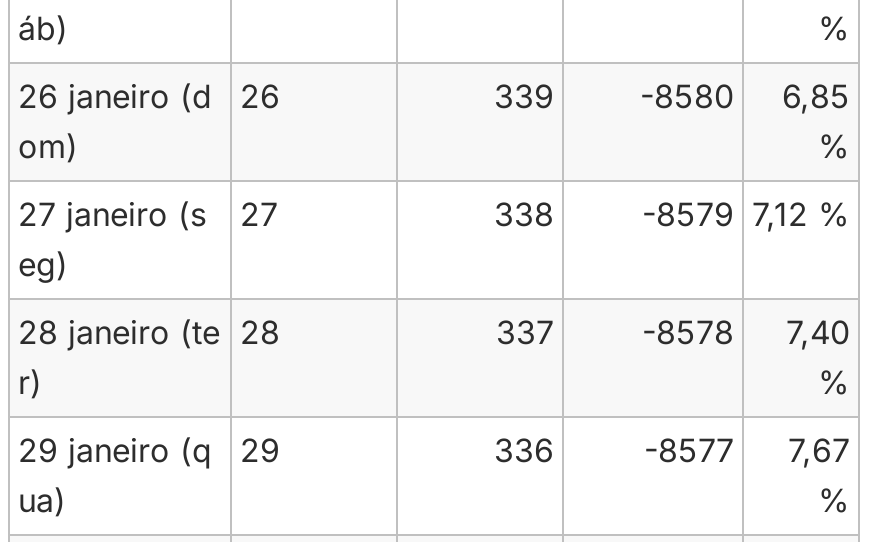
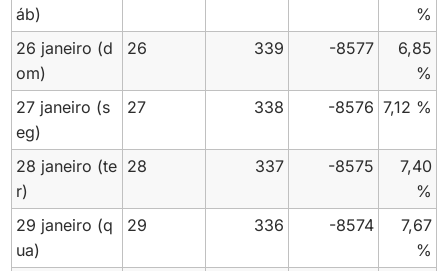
[640,76,850,116] -8580 6,85 -> [329,38,432,58] -8577 6,85
[642,194,850,234] -8579 7,12 % -> [328,97,432,117] -8576 7,12 %
[642,312,850,352] -8578 7,40 -> [328,156,432,176] -8575 7,40
[644,430,850,470] -8577 7,67 -> [329,215,432,235] -8574 7,67

